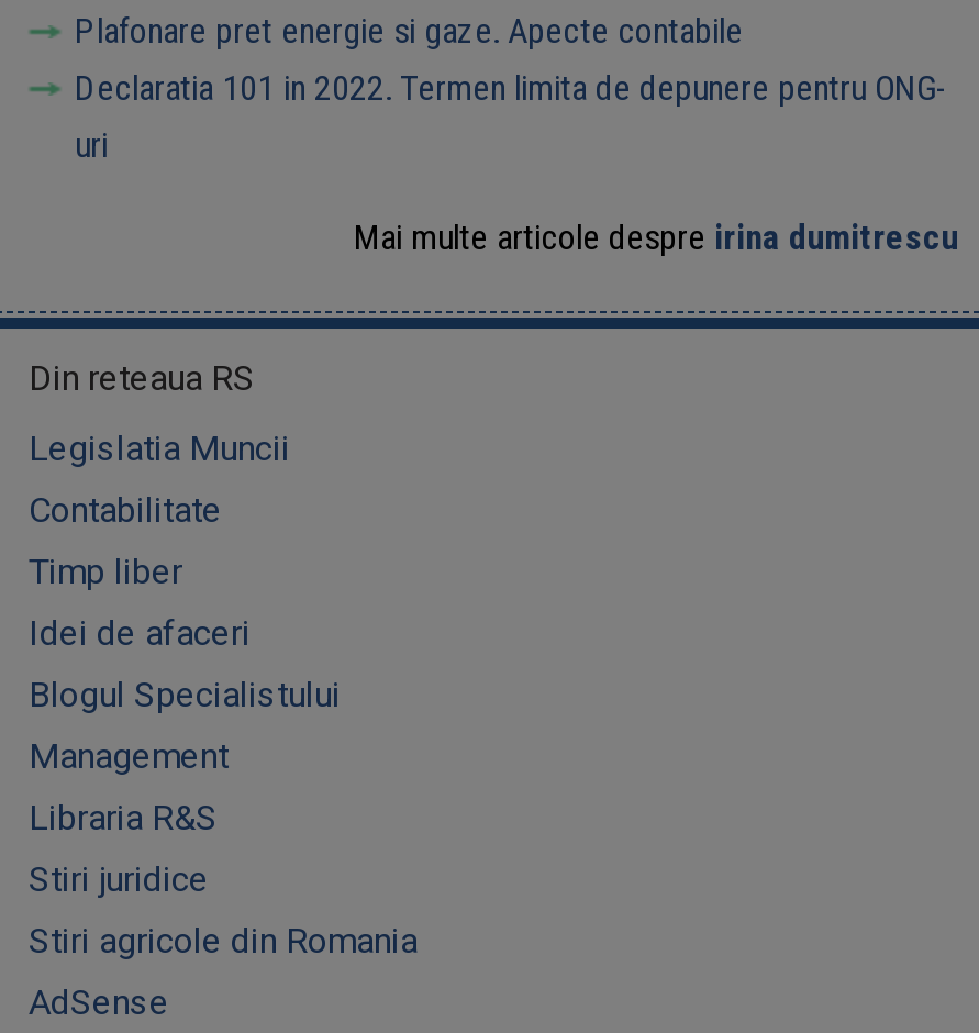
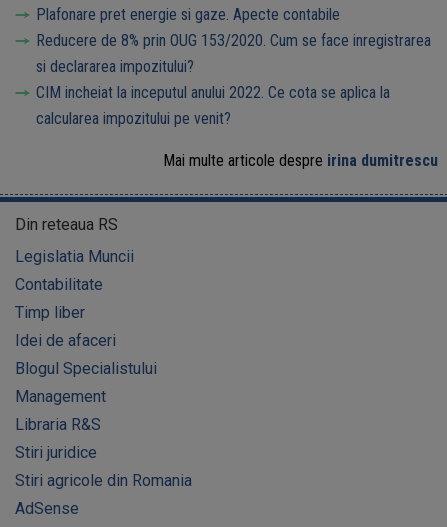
[75,67,947,166] Declaratia 101 in 2022. Termen limita de depunere pentru ONG- | uri -> [36,31,431,128] Reducere de 8% prin OUG 153/2020. Cum se face inregistrarea | si declararea impozitului? | CIM incheiat la inceputul anului 2022. Ce cota se aplica la | calcularea impozitului pe venit?

